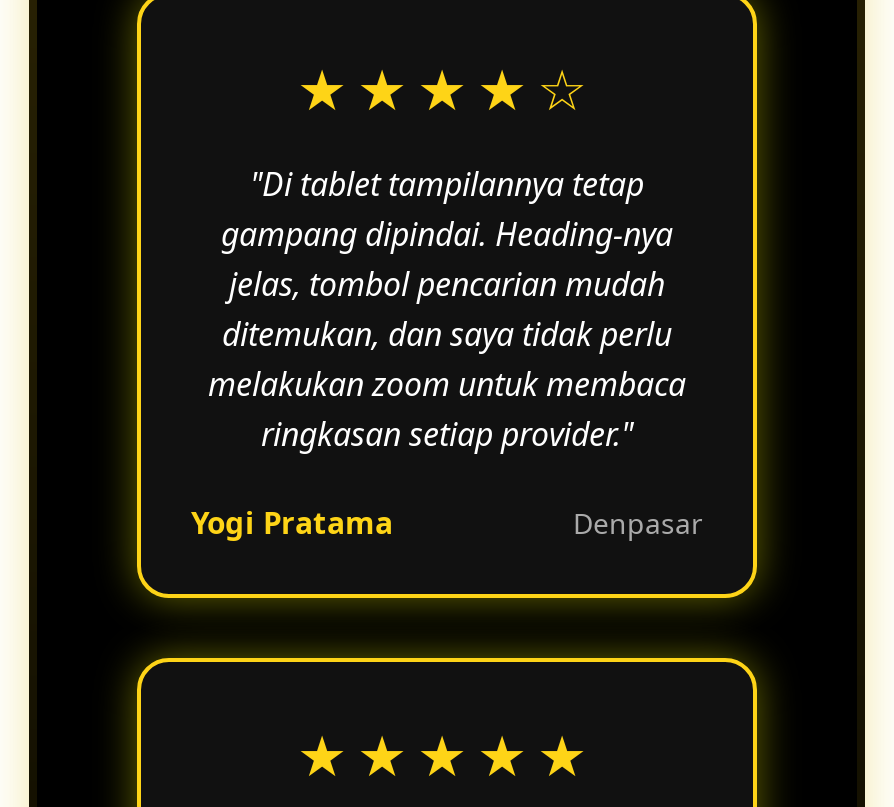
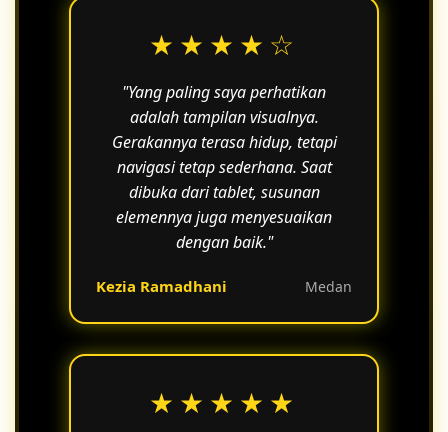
[208,162,686,456] "Di tablet tampilannya tetap | gampang dipindai. Heading-nya | jelas, tombol pencarian mudah | ditemukan, dan saya tidak perlu | melakukan zoom untuk membaca | ringkasan setiap provider." -> [111,81,336,253] "Yang paling saya perhatikan | adalah tampilan visualnya. | Gerakannya terasa hidup, tetapi | navigasi tetap sederhana. Saat | dibuka dari tablet, susunan | elemennya juga menyesuaikan | dengan baik."
[191,502,703,542] Yogi Pratama | Denpasar -> [96,276,352,296] Kezia Ramadhani | Medan

